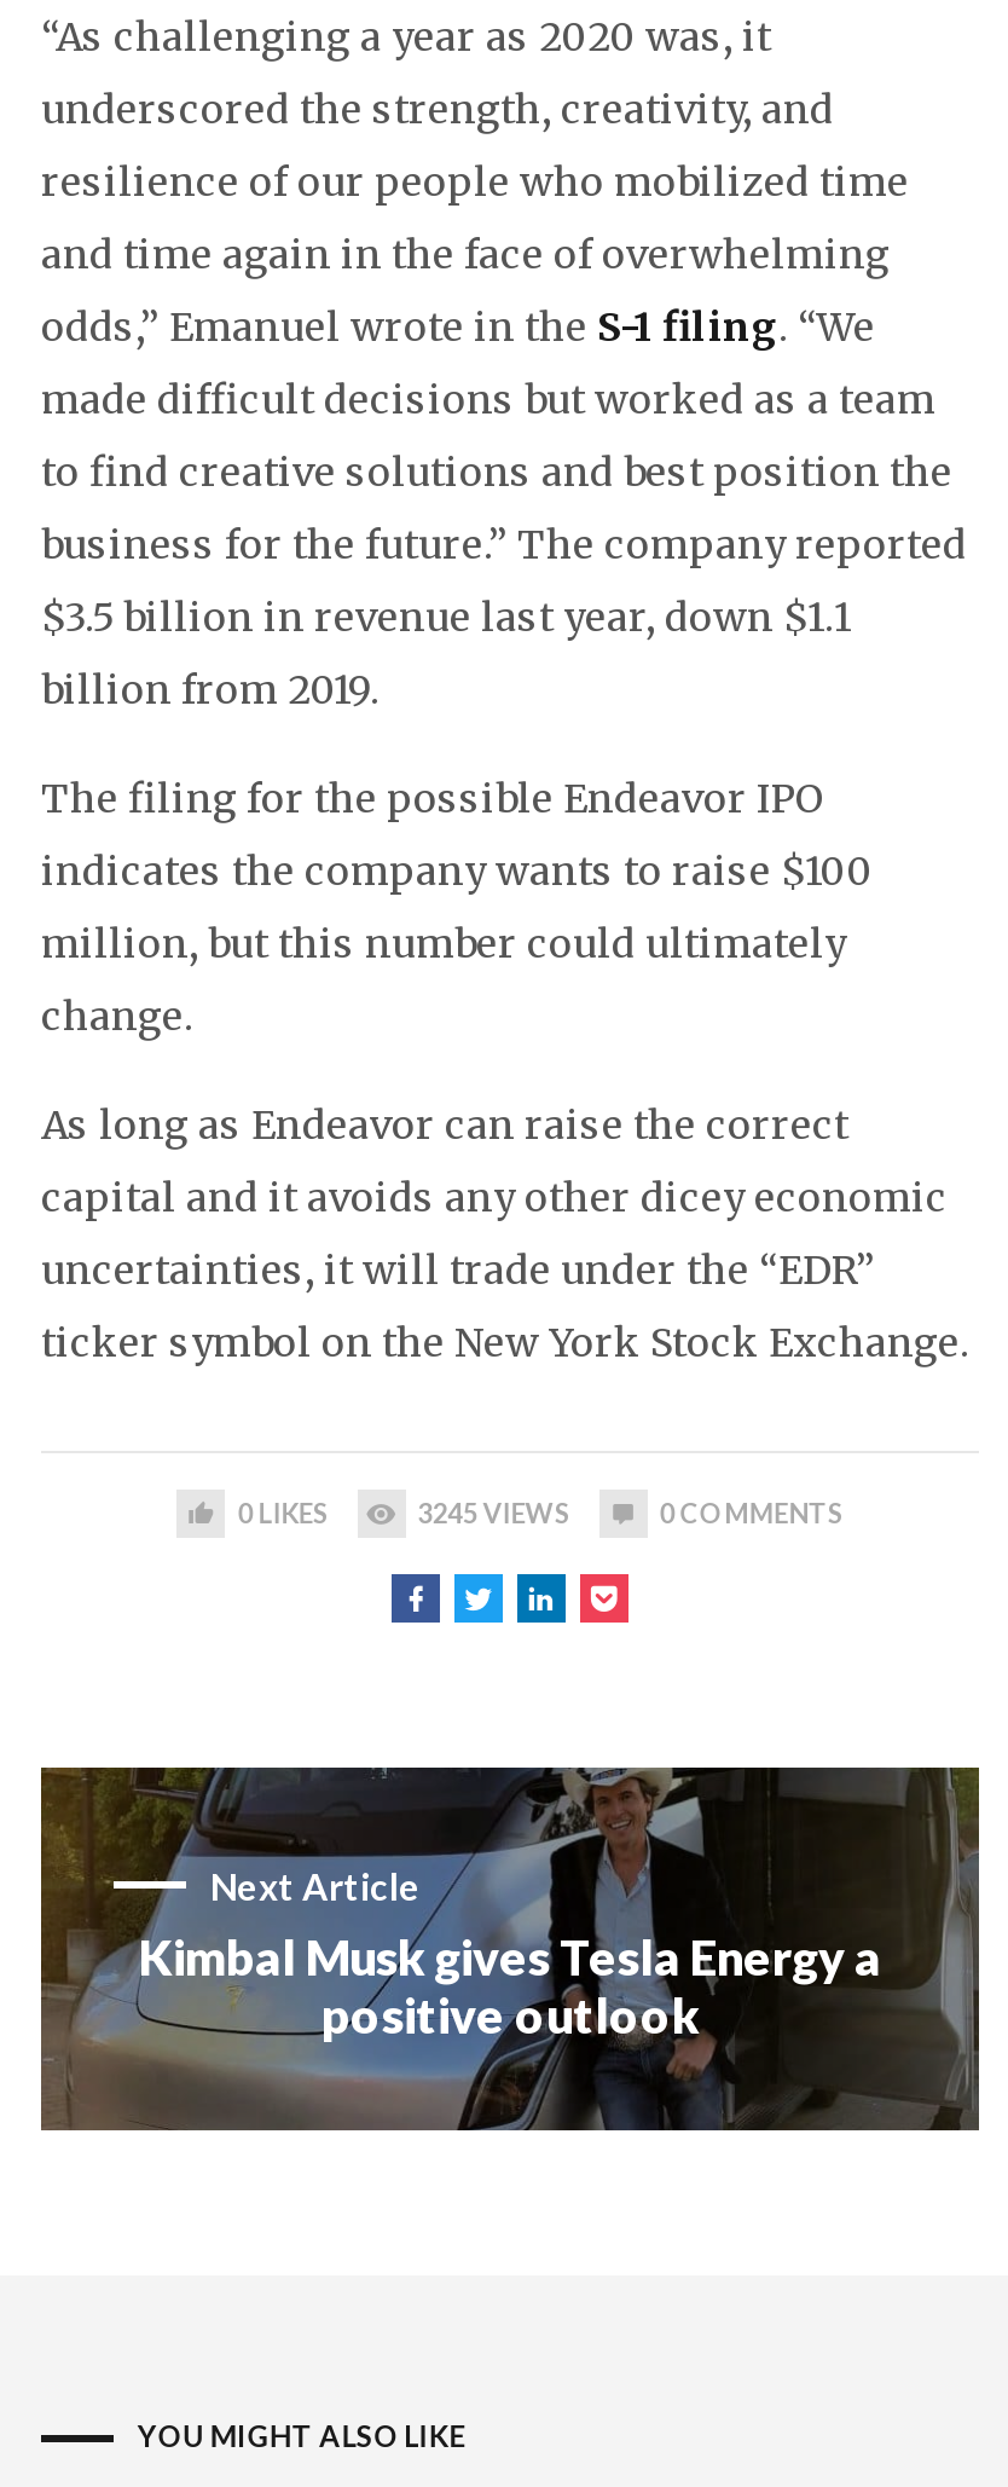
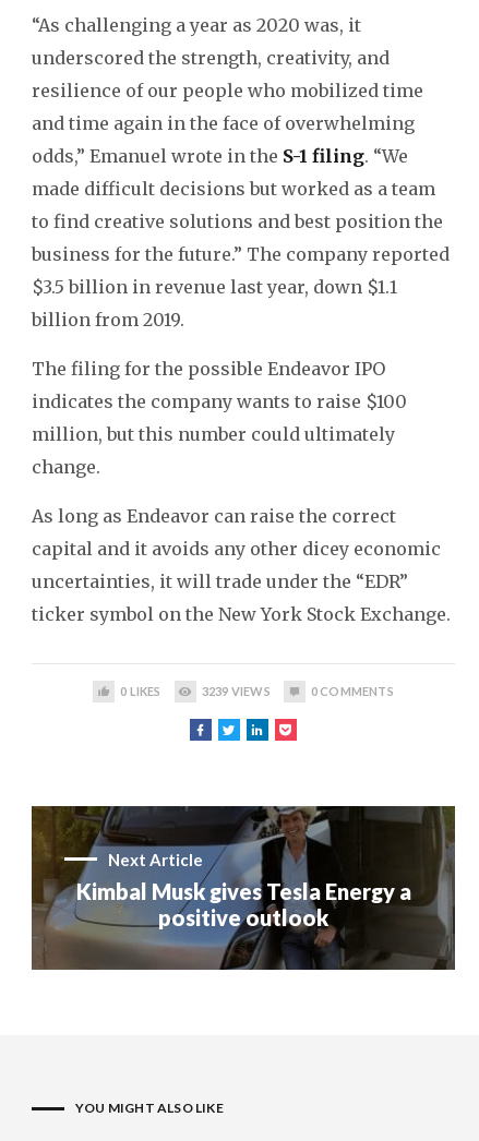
[417,1497,570,1528] 3245 VIEWS -> [202,684,270,698] 3239 VIEWS

